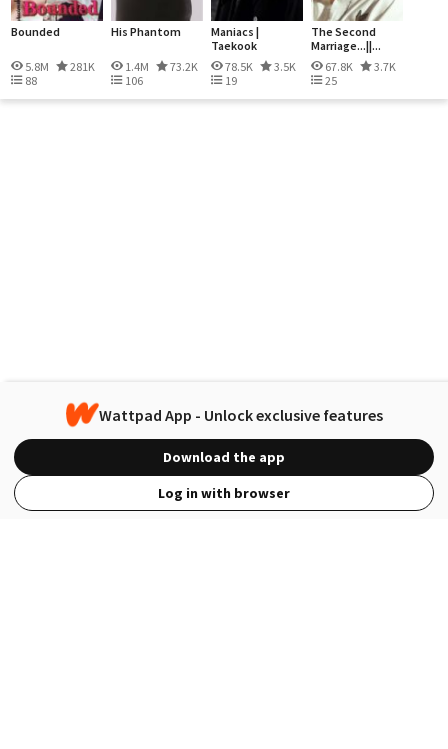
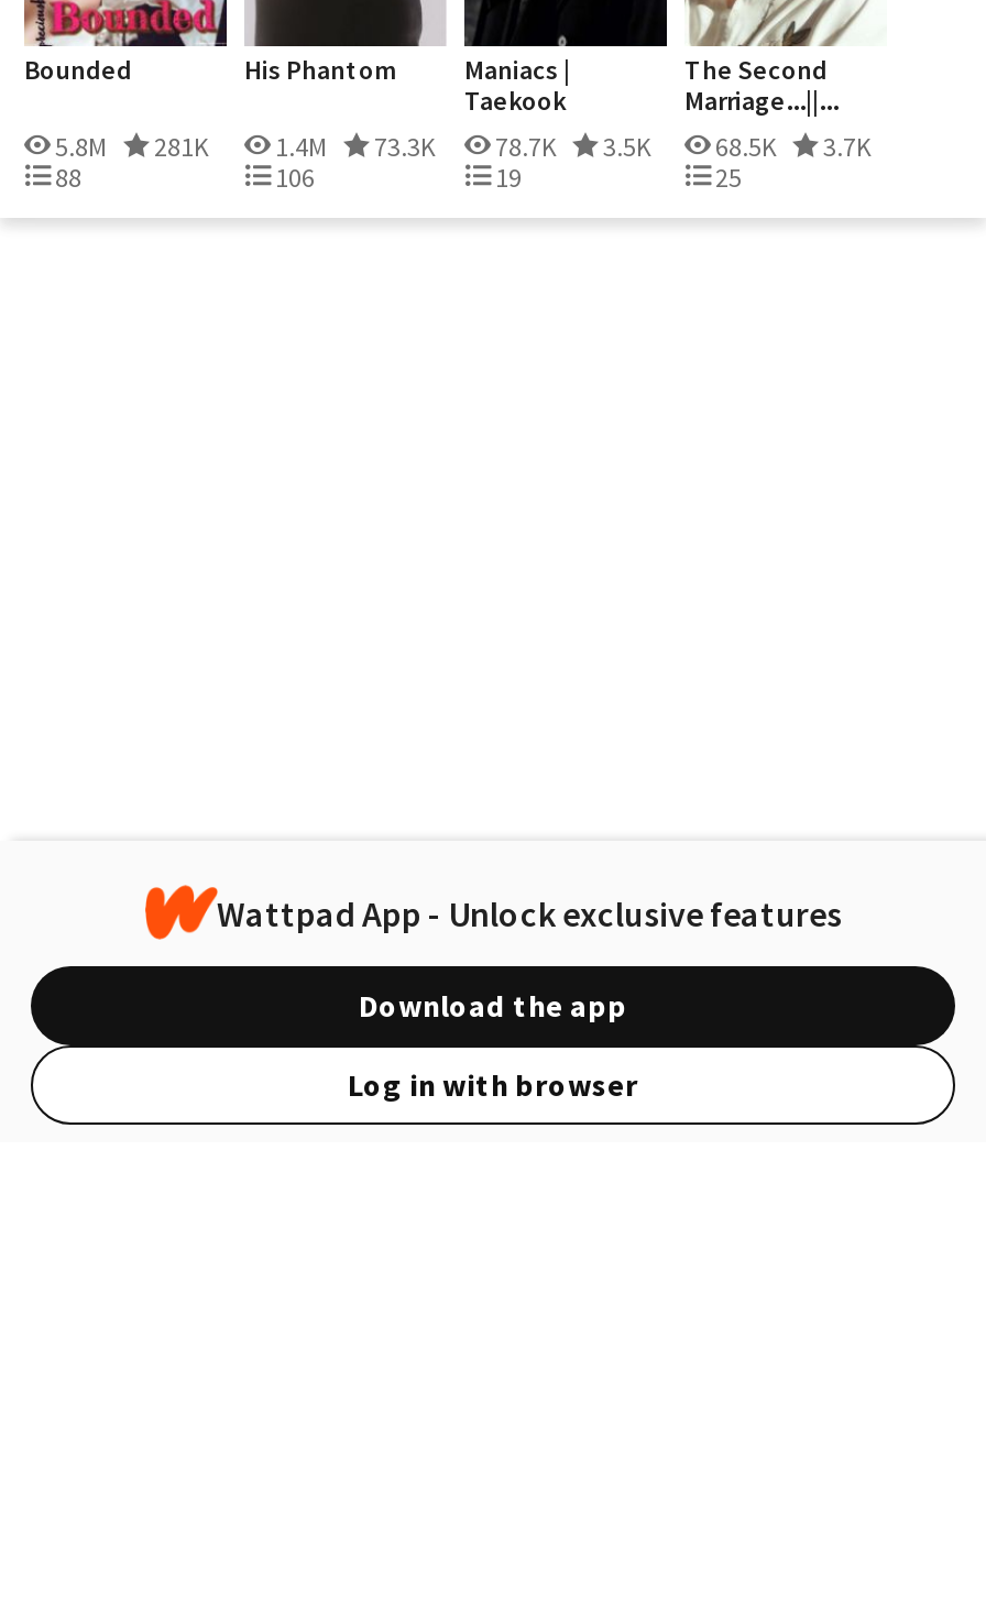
[168,59,198,74] 73.2K -> [370,130,436,163] 73.3K
[223,59,255,74] 78.5K -> [491,130,561,163] 78.7K
[323,59,355,74] 67.8K -> [711,130,781,163] 68.5K

